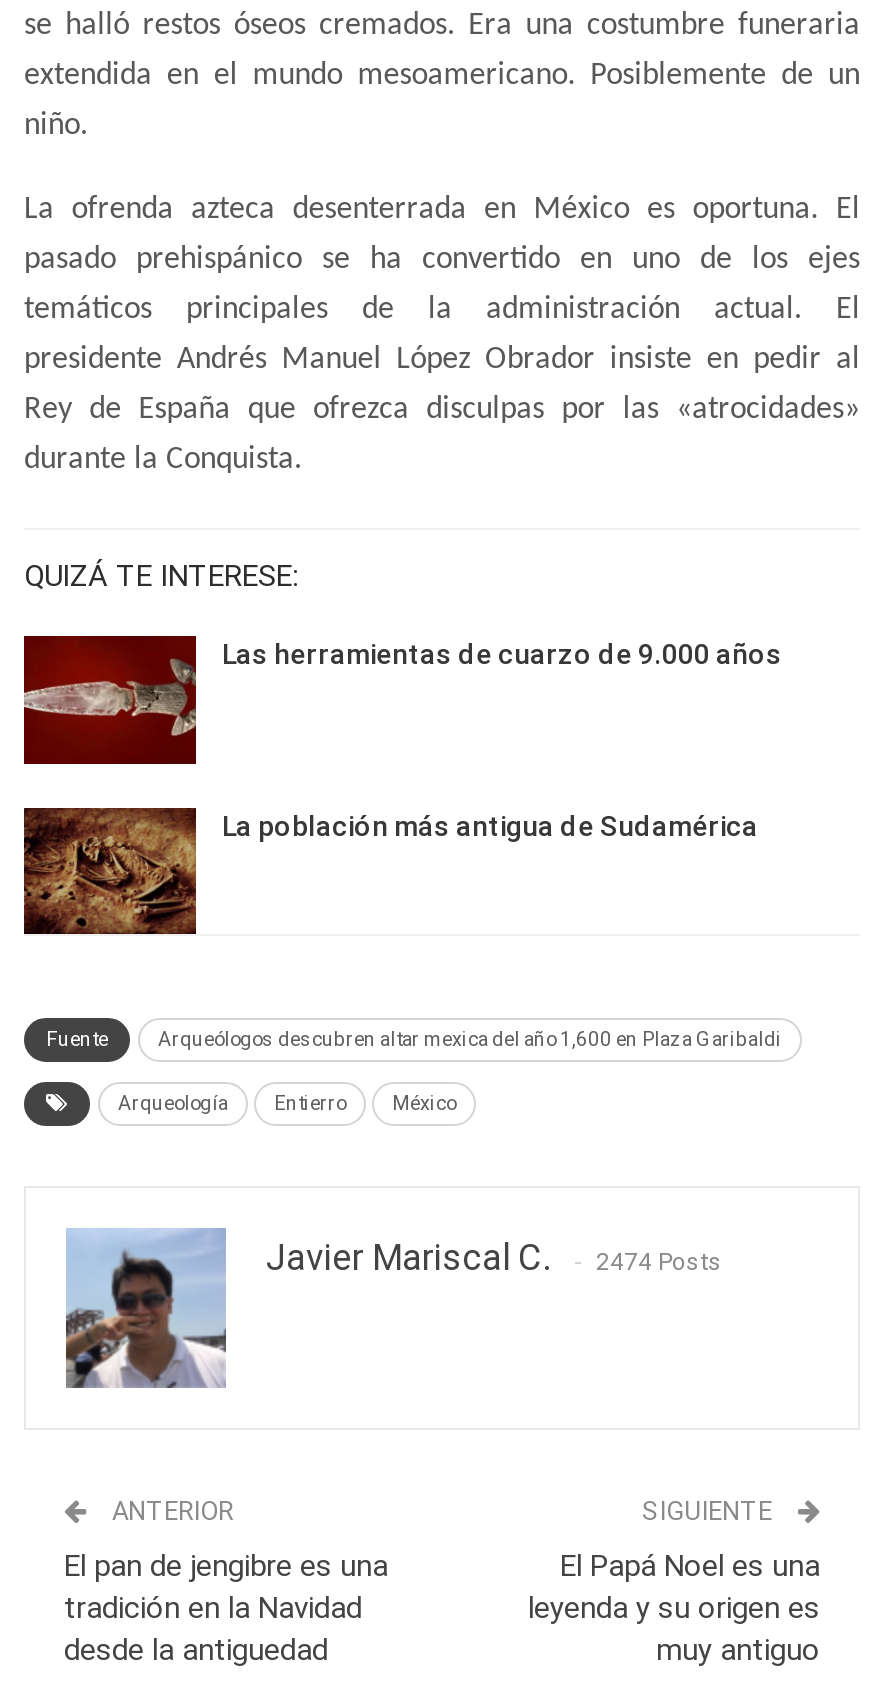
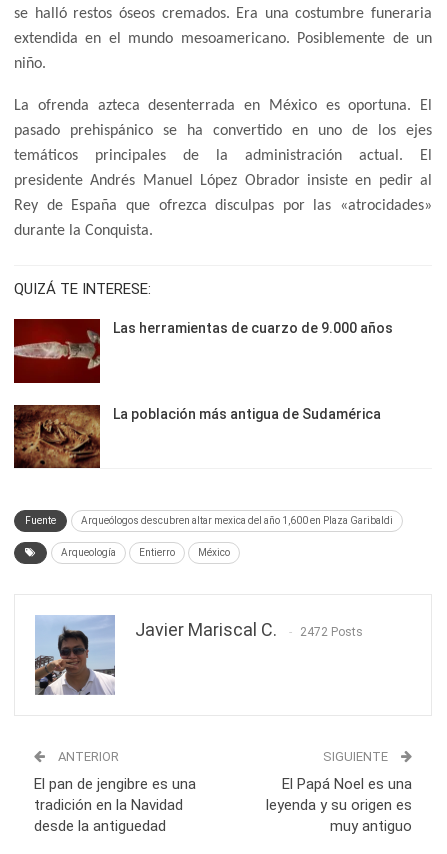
[266,1237,722,1279] Javier Mariscal C. 2474 Posts -> [135,619,363,640] Javier Mariscal C. 2472 Posts

